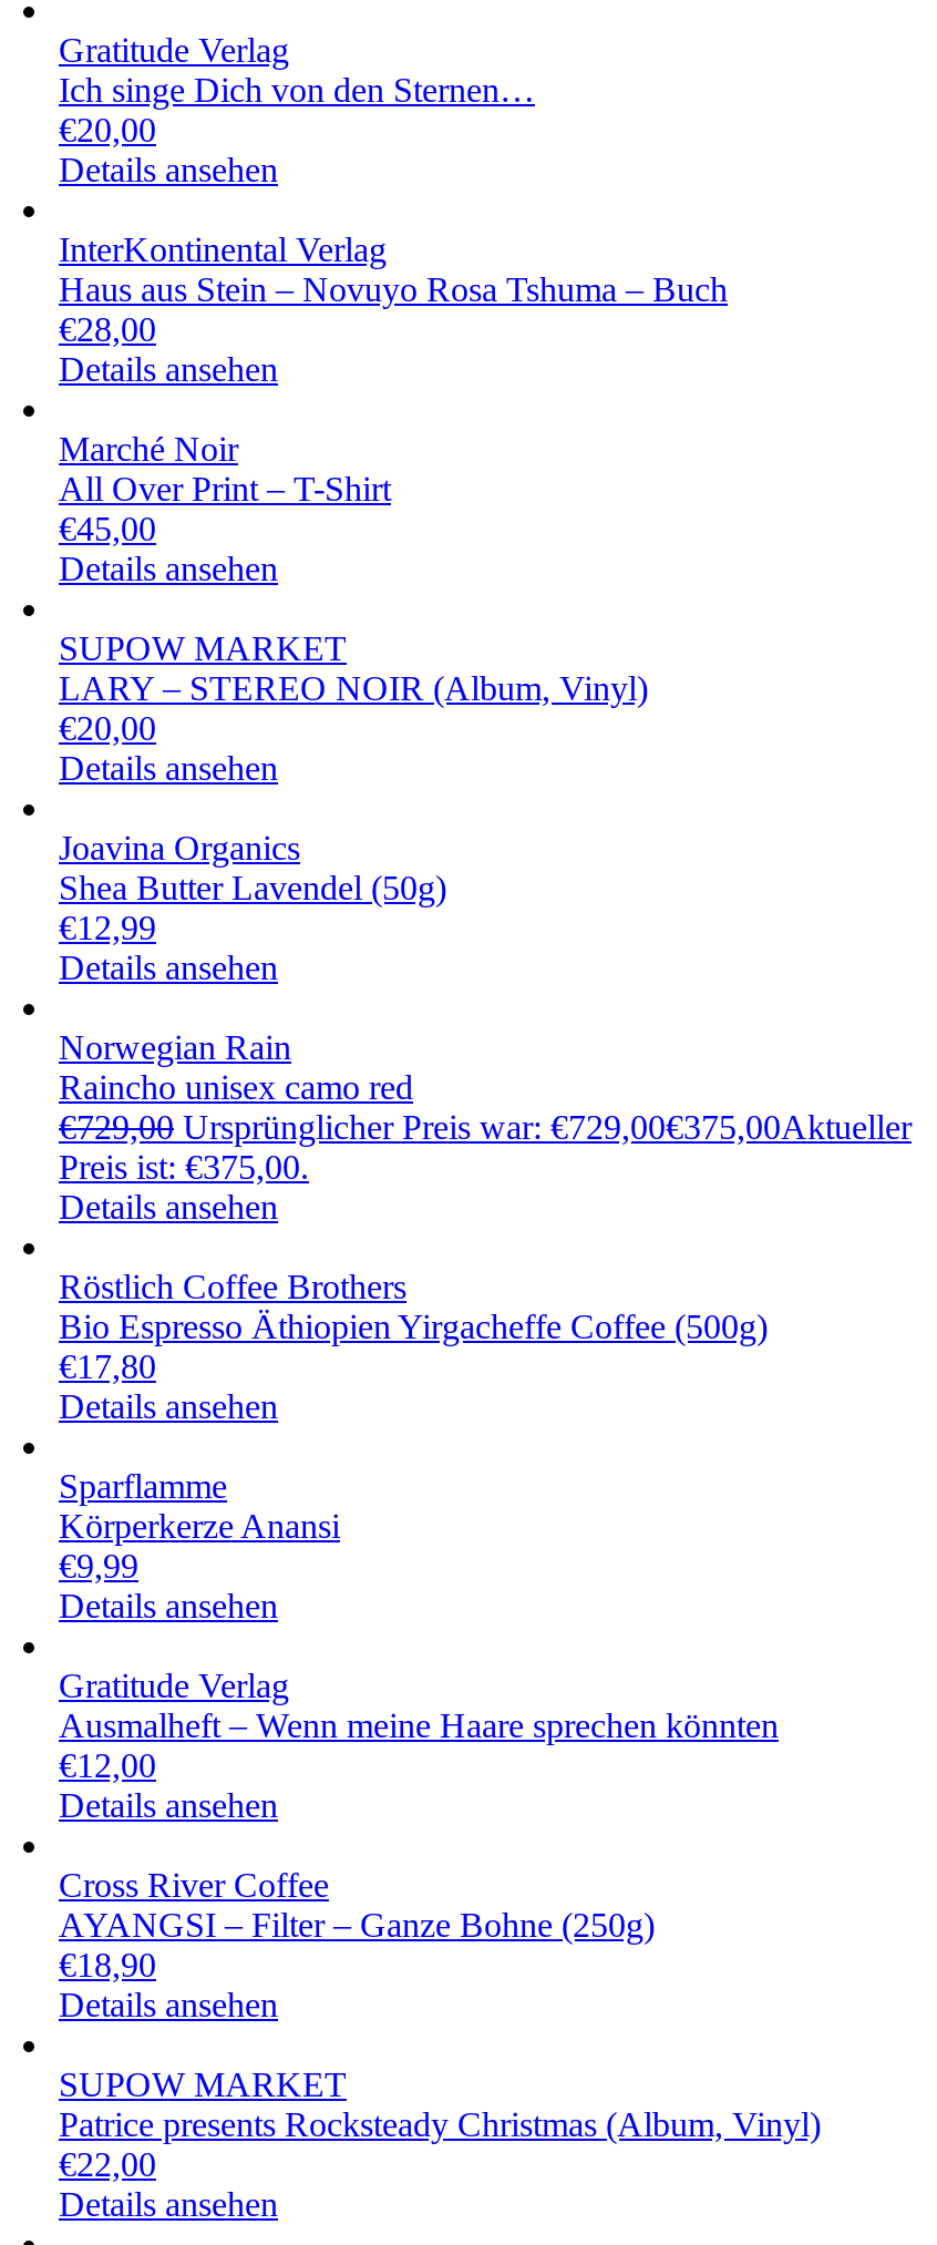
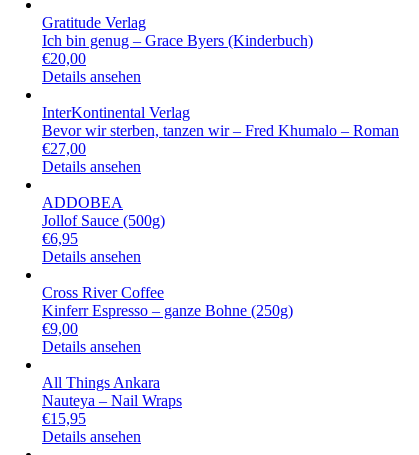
[59,71,535,109] Ich singe Dich von den Sternen… -> [42,32,313,49] Ich bin genug – Grace Byers (Kinderbuch)
[59,271,728,348] Haus aus Stein – Novuyo Rosa Tshuma – Buch | €28,00 -> [42,122,399,157] Bevor wir sterben, tanzen wir – Fred Khumalo – Roman | €27,00
[59,430,912,1784] Marché Noir | All Over Print – T-Shirt | €45,00 | Details ansehen | SUPOW MARKET | LARY – STEREO NOIR (Album, Vinyl) | €20,00 | Details ansehen | Joavina Organics | Shea Butter Lavendel (50g) | €12,99 | Details ansehen | Norwegian Rain | Raincho unisex camo red | €729,00 Ursprünglicher Preis war: €729,00€375,00Aktueller | Preis ist: €375,00. | Details ansehen | Röstlich Coffee Brothers | Bio Espresso Äthiopien Yirgacheffe Coffee (500g) | €17,80 | Details ansehen | Sparflamme | Körperkerze Anansi | €9,99 | Details ansehen | Gratitude Verlag | Ausmalheft – Wenn meine Haare sprechen könnten | €12,00 -> [42,194,165,247] ADDOBEA | Jollof Sauce (500g) | €6,95
[59,1906,655,1984] AYANGSI – Filter – Ganze Bohne (250g) | €18,90 -> [42,302,293,337] Kinferr Espresso – ganze Bohne (250g) | €9,00
[59,2066,821,2183] SUPOW MARKET | Patrice presents Rocksteady Christmas (Album, Vinyl) | €22,00 -> [42,374,182,427] All Things Ankara | Nauteya – Nail Wraps | €15,95

